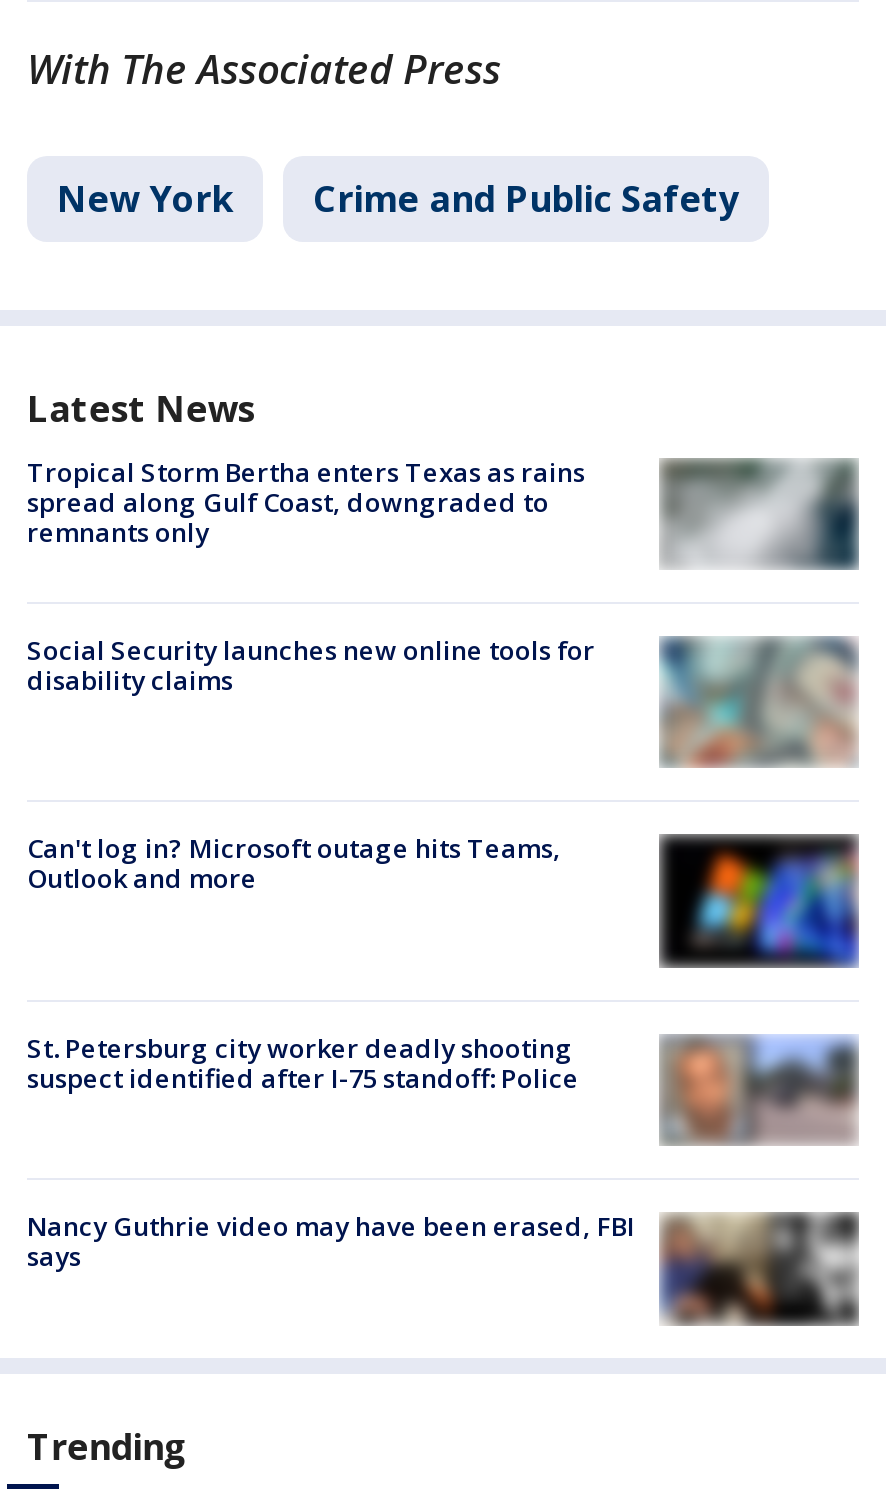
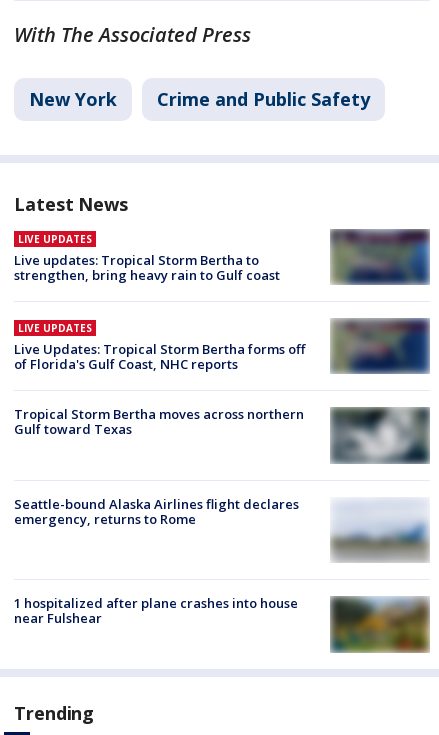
[27,454,585,550] Tropical Storm Bertha enters Texas as rains | spread along Gulf Coast, downgraded to | remnants only -> [14,232,280,284] LIVE UPDATES | Live updates: Tropical Storm Bertha to | strengthen, bring heavy rain to Gulf coast
[665,460,859,570] [image] -> [331,229,430,285] [image]
[27,632,859,768] [image] | Social Security launches new online tools for | disability claims -> [14,318,430,374] [image] | LIVE UPDATES | Live Updates: Tropical Storm Bertha forms off | of Florida's Gulf Coast, NHC reports
[27,831,561,897] Can't log in? Microsoft outage hits Teams, | Outlook and more -> [14,405,304,438] Tropical Storm Bertha moves across northern | Gulf toward Texas
[657,834,861,970] [image] -> [330,407,430,474] [image]
[27,1020,859,1144] [image] | St. Petersburg city worker deadly shooting | suspect identified after I-75 standoff: Police -> [14,495,429,561] [image] | Seattle-bound Alaska Airlines flight declares | emergency, returns to Rome
[27,1208,859,1326] [image] | Nancy Guthrie video may have been erased, FBI | says -> [14,594,430,653] [image] | 1 hospitalized after plane crashes into house | near Fulshear

